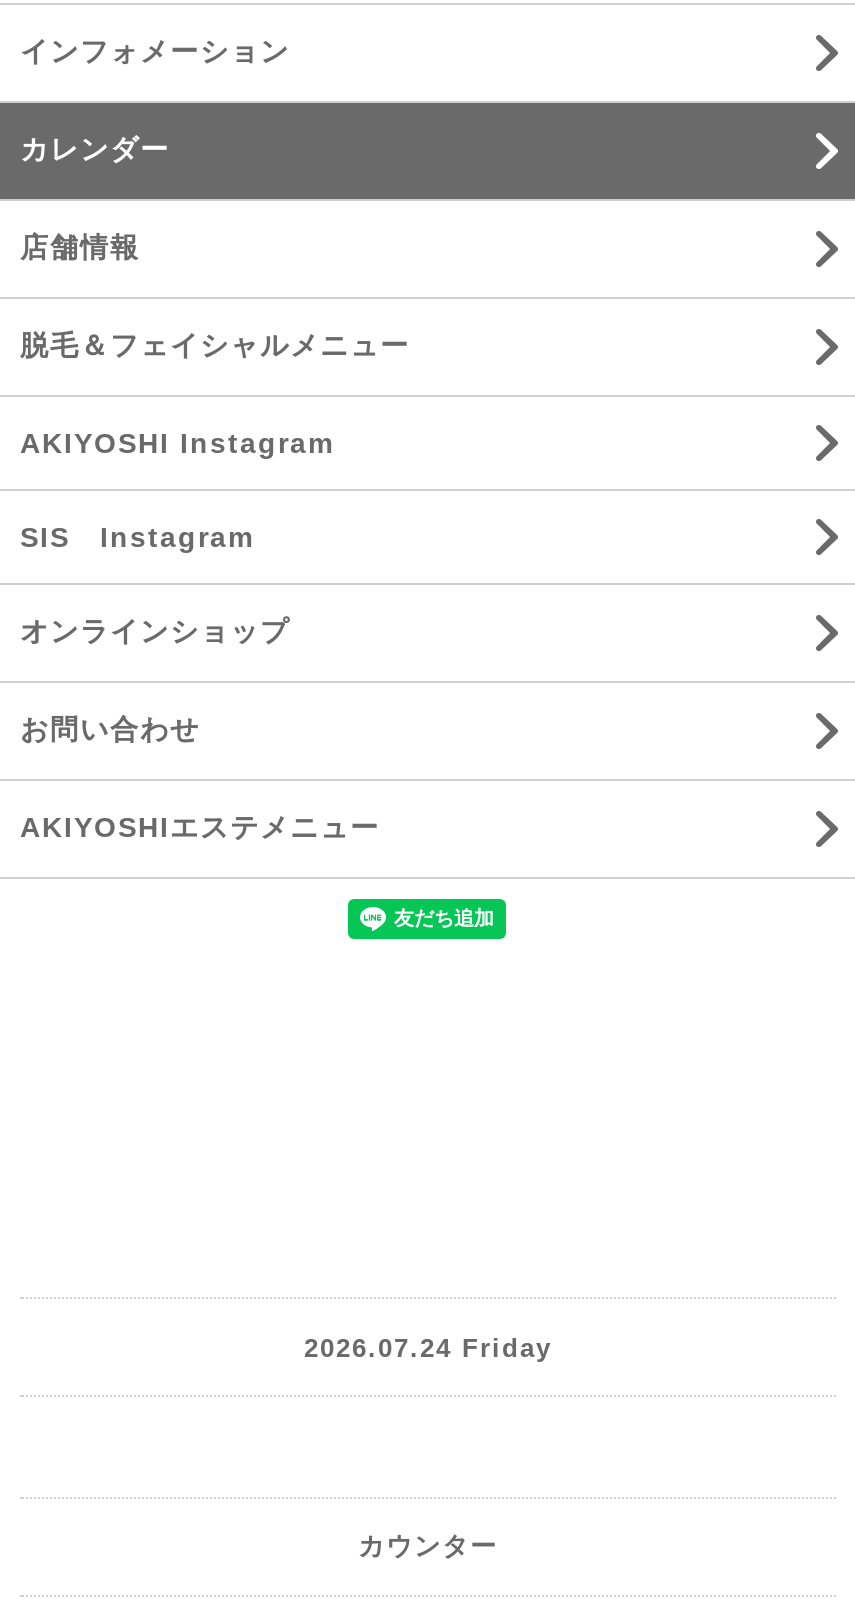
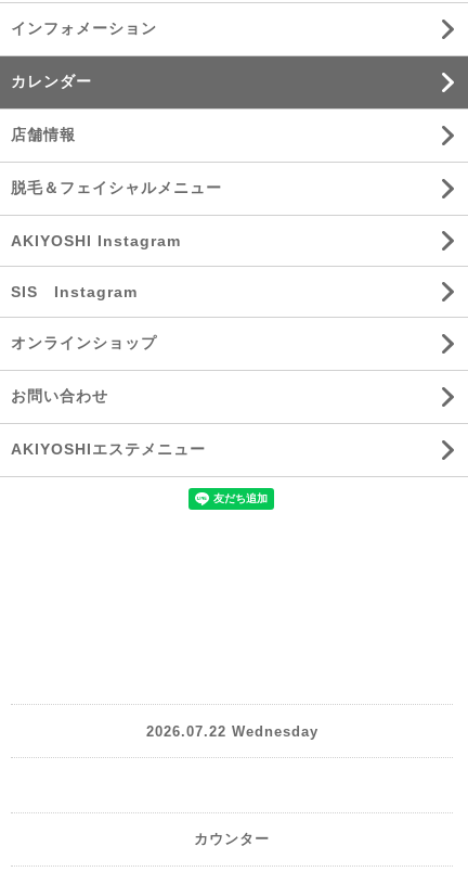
[304,1332,552,1362] 2026.07.24 Friday -> [146,723,318,739] 2026.07.22 Wednesday

